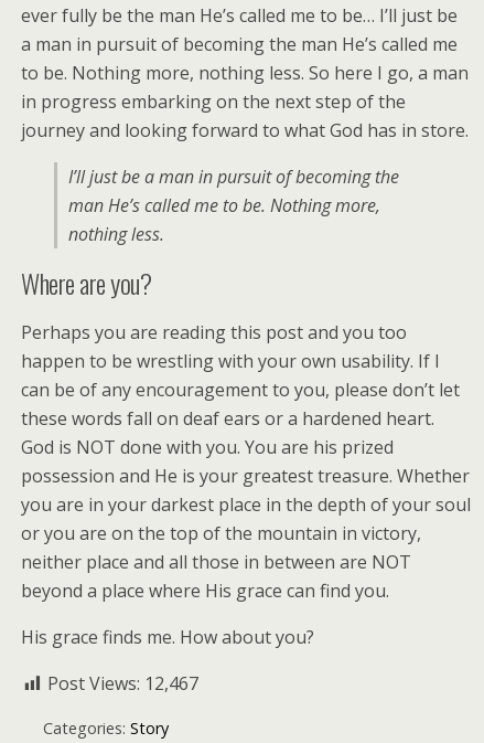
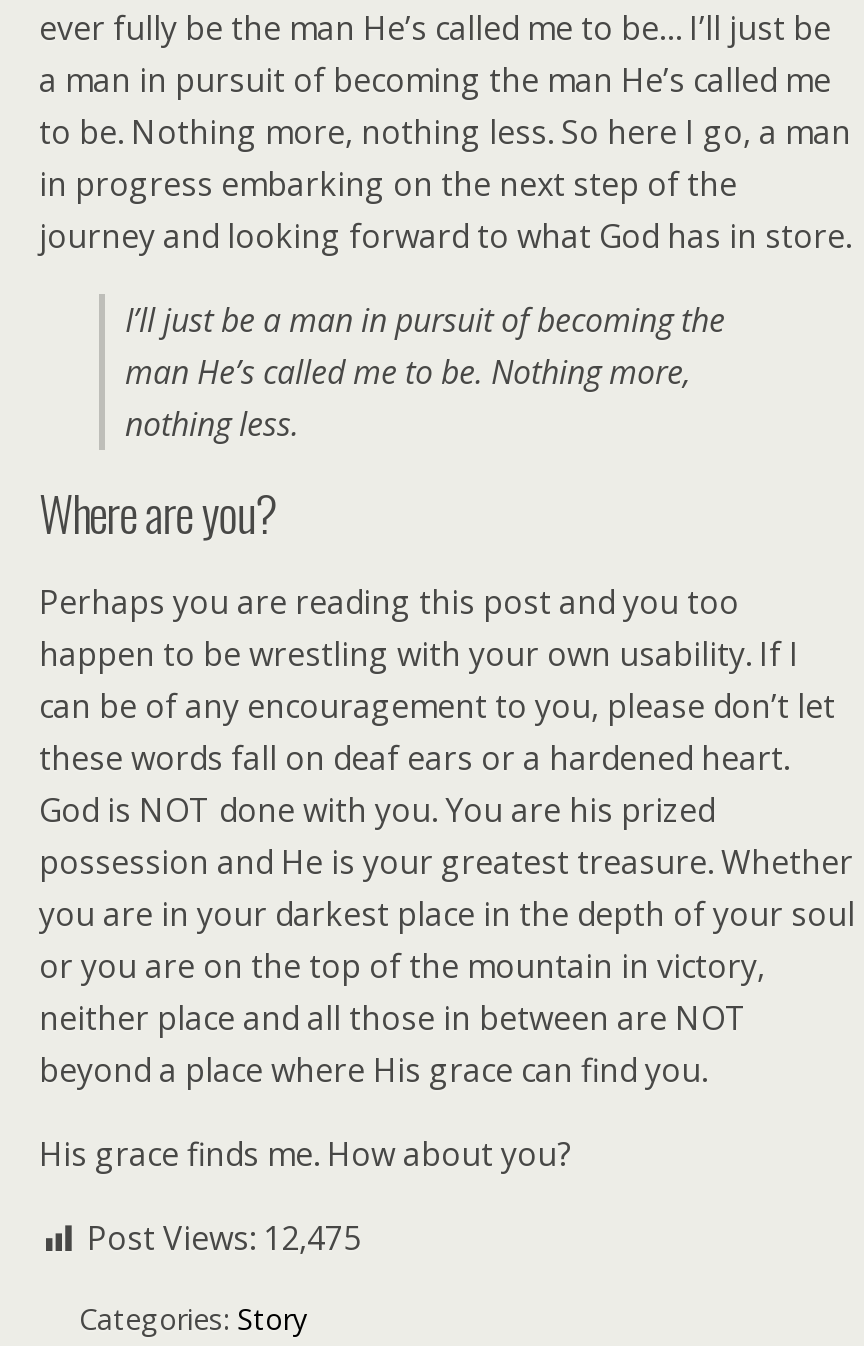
[47,671,198,696] Post Views: 12,467 -> [87,1216,361,1260] Post Views: 12,475

